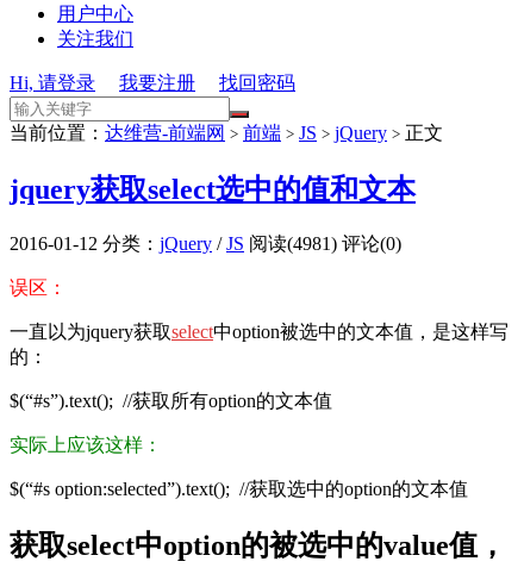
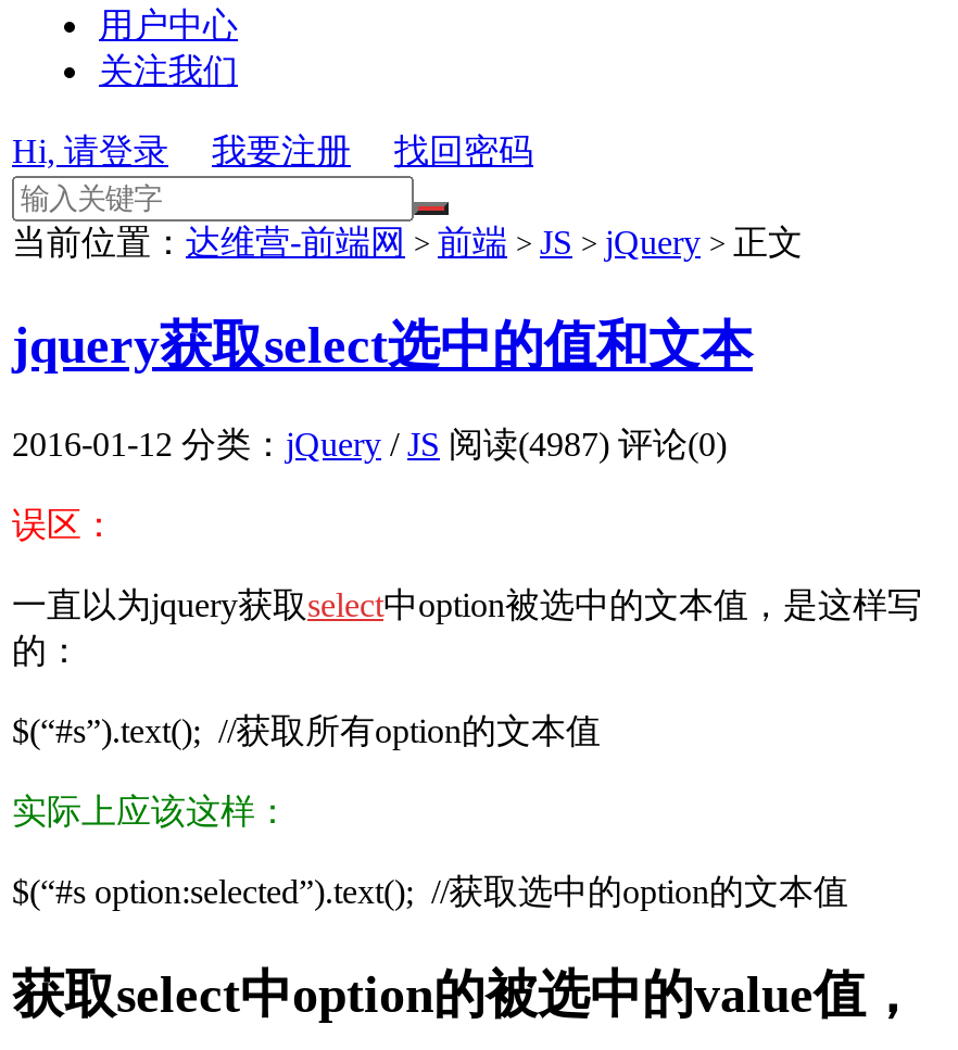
[10,233,401,253] 2016-01-12 分类：jQuery / JS 阅读(4981) 评论(0) -> [12,425,727,462] 2016-01-12 分类：jQuery / JS 阅读(4987) 评论(0)

